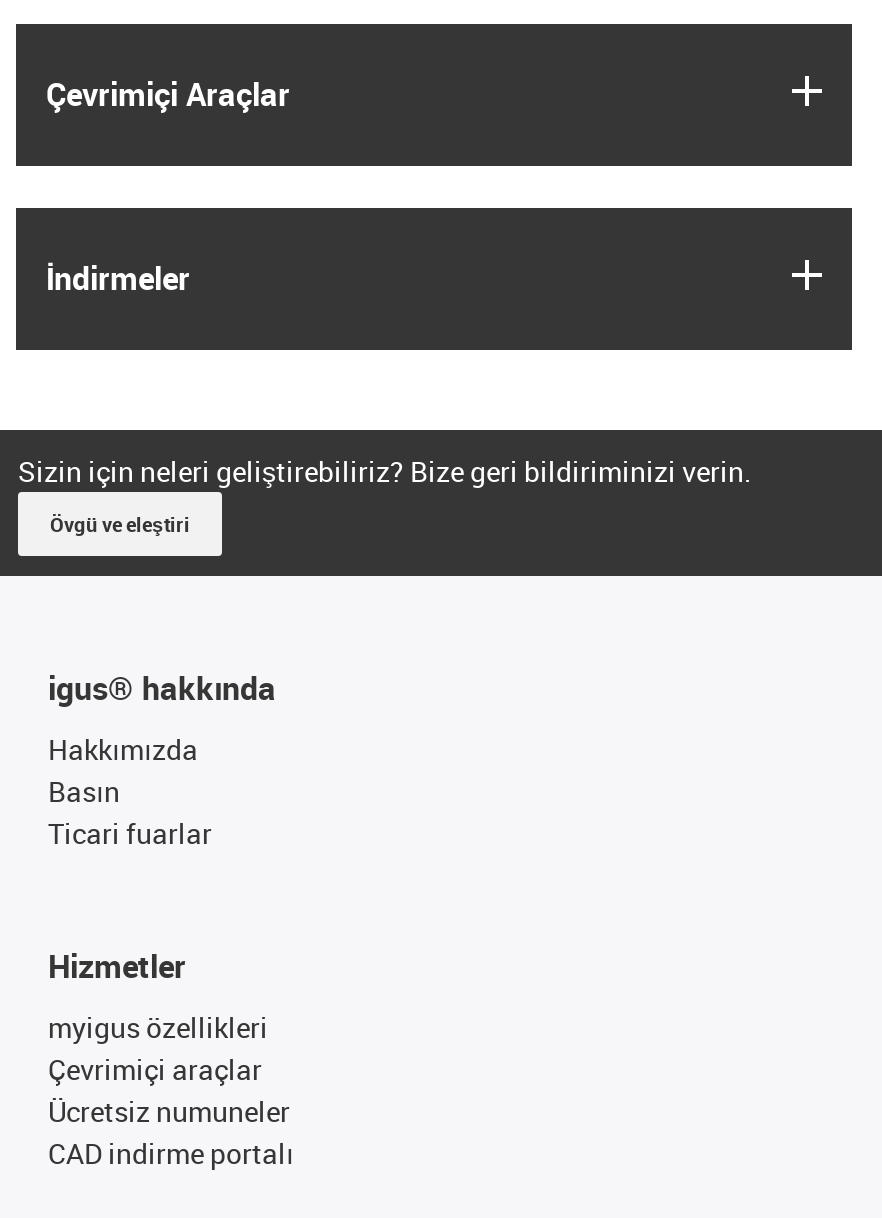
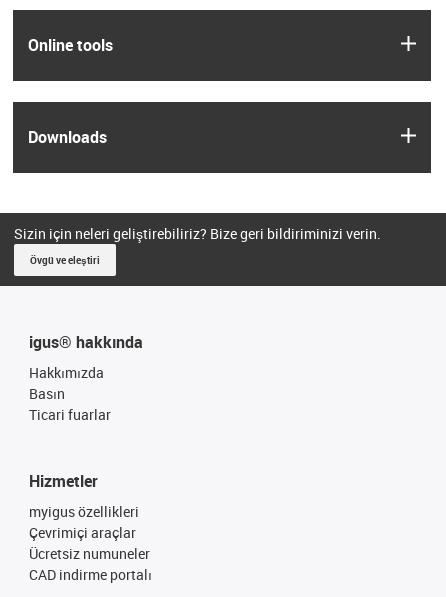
[46,72,290,116] Çevrimiçi Araçlar -> [28,34,113,56] Online tools
[46,256,190,300] İndirmeler -> [28,126,107,148] Downloads

